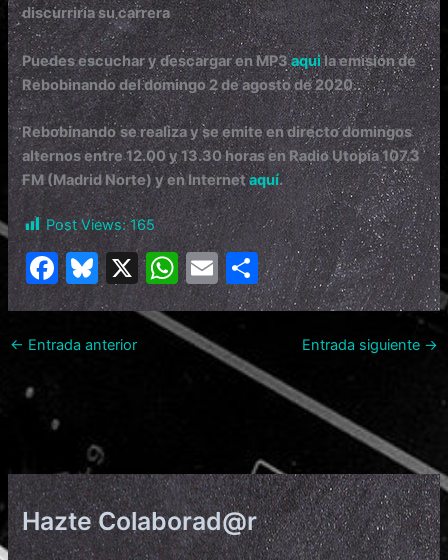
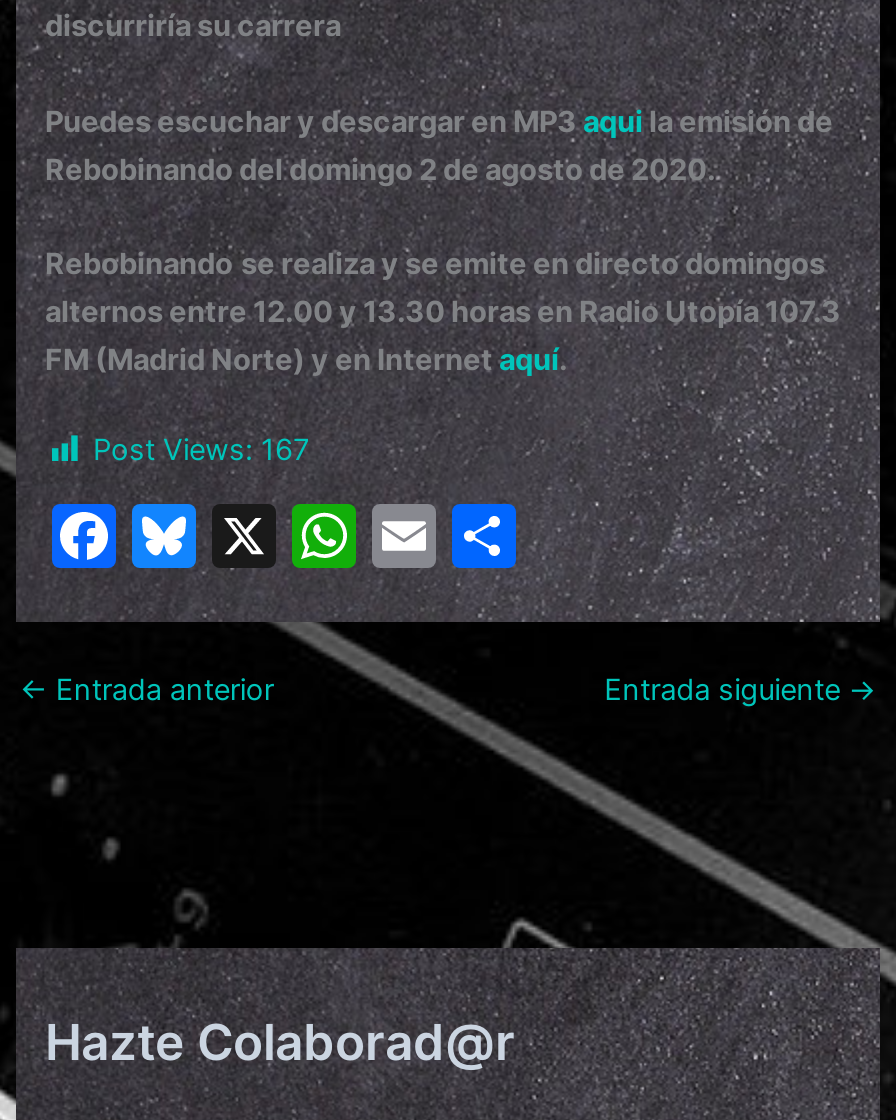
[46,216,155,234] Post Views: 165 -> [93,433,309,469] Post Views: 167

